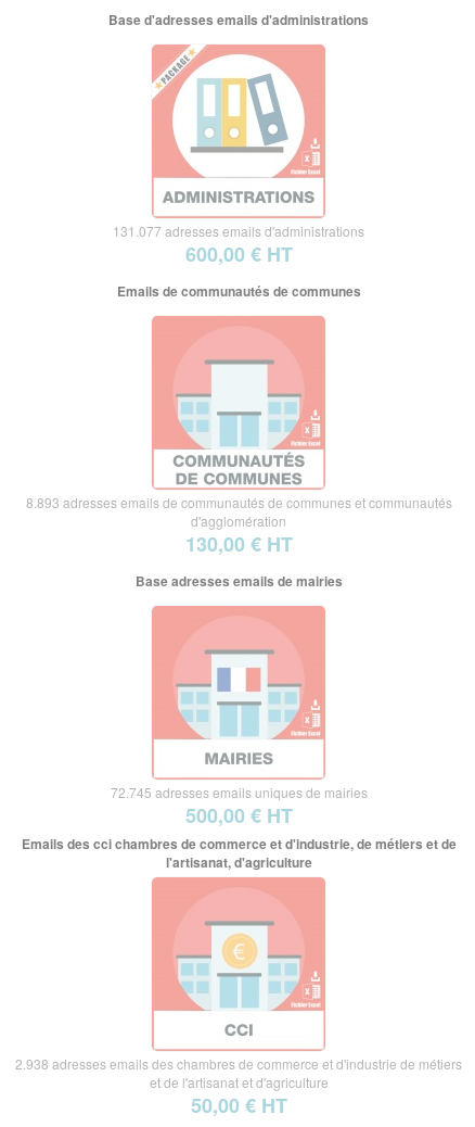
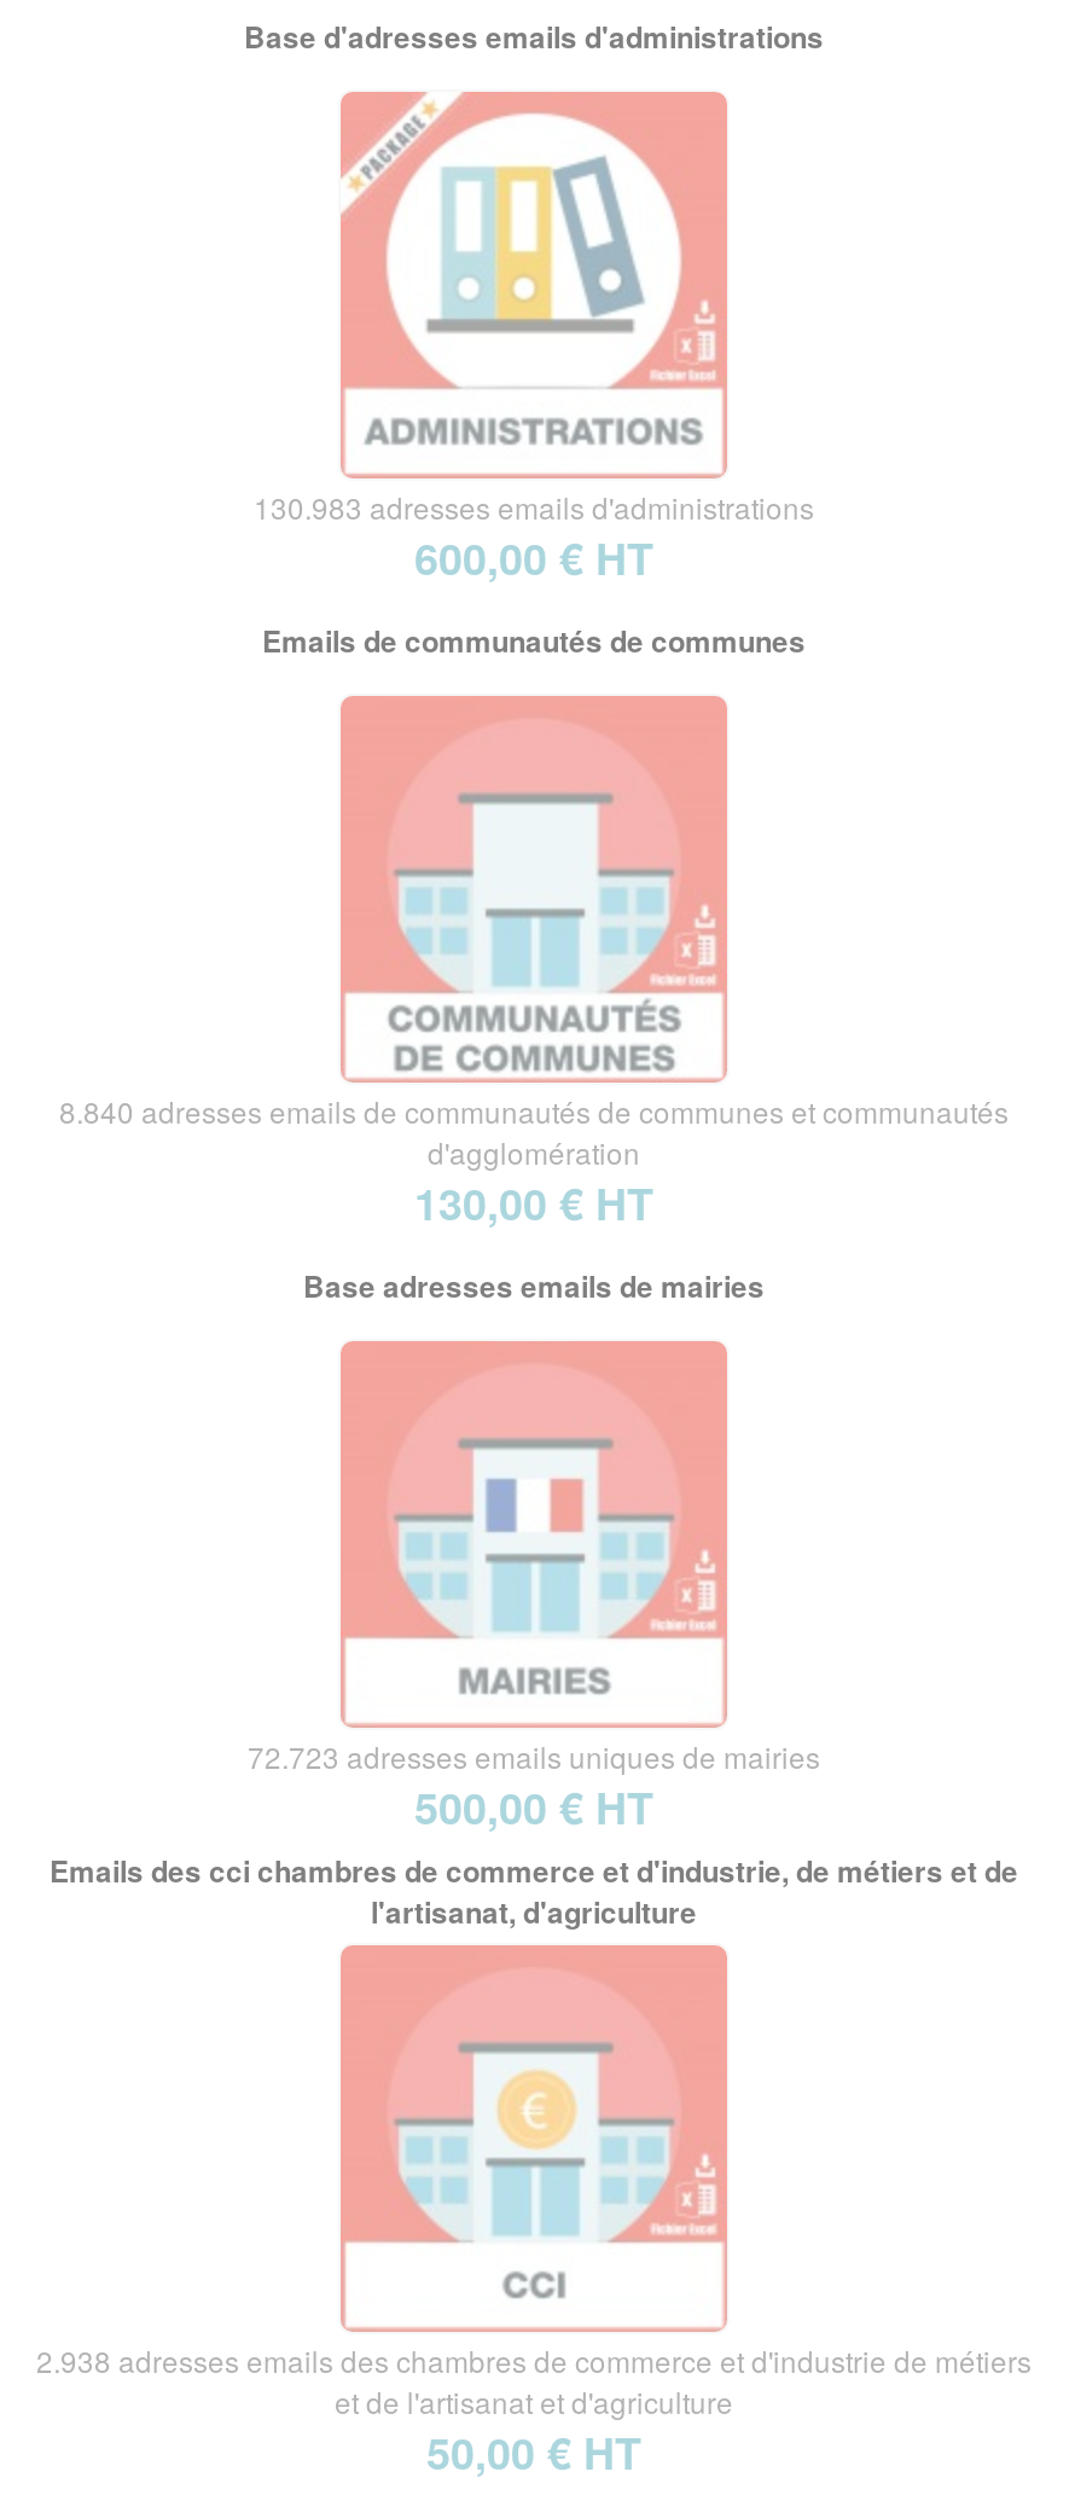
[113,221,364,240] 131.077 adresses emails d'administrations -> [254,486,814,527] 130.983 adresses emails d'administrations
[25,493,452,511] 8.893 adresses emails de communautés de communes et communautés -> [59,1090,1009,1131] 8.840 adresses emails de communautés de communes et communautés
[110,783,367,801] 72.745 adresses emails uniques de mairies -> [248,1735,820,1776] 72.723 adresses emails uniques de mairies

